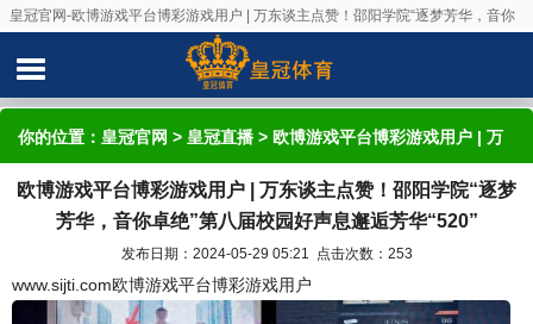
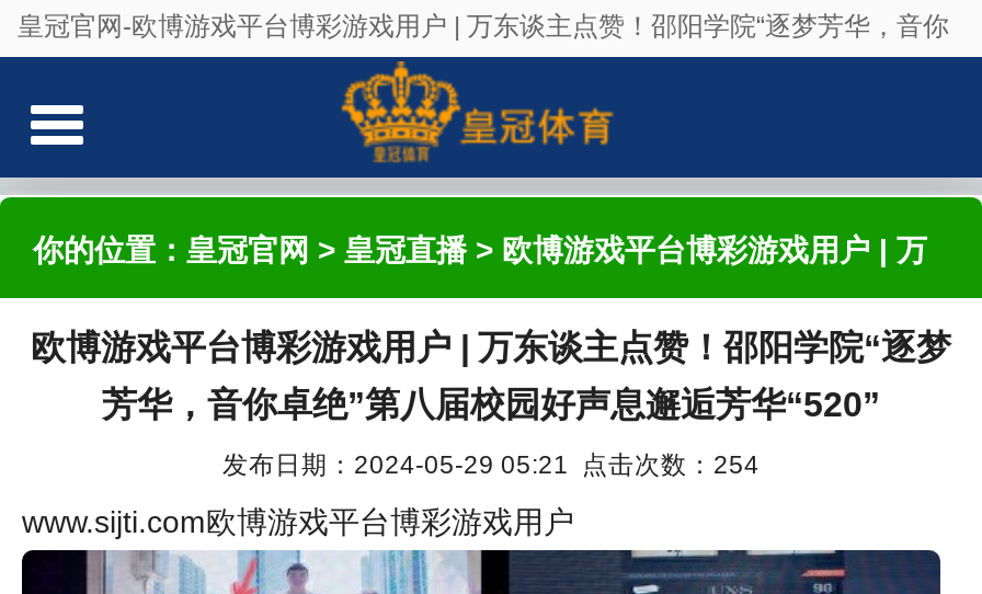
[121,245,412,261] 发布日期：2024-05-29 05:21 点击次数：253 -> [222,449,760,478] 发布日期：2024-05-29 05:21 点击次数：254

